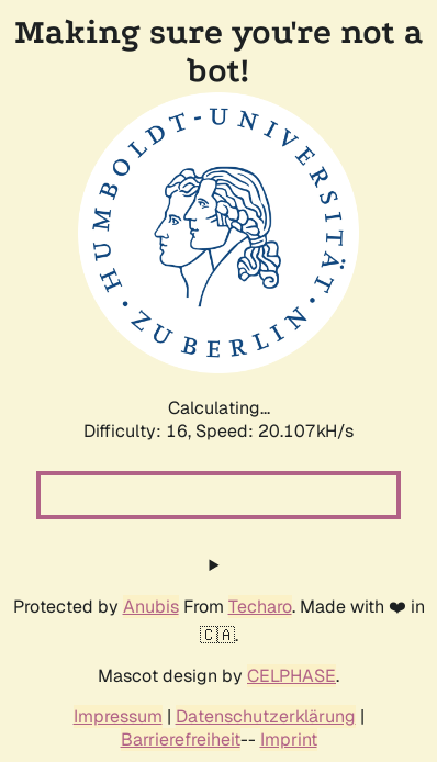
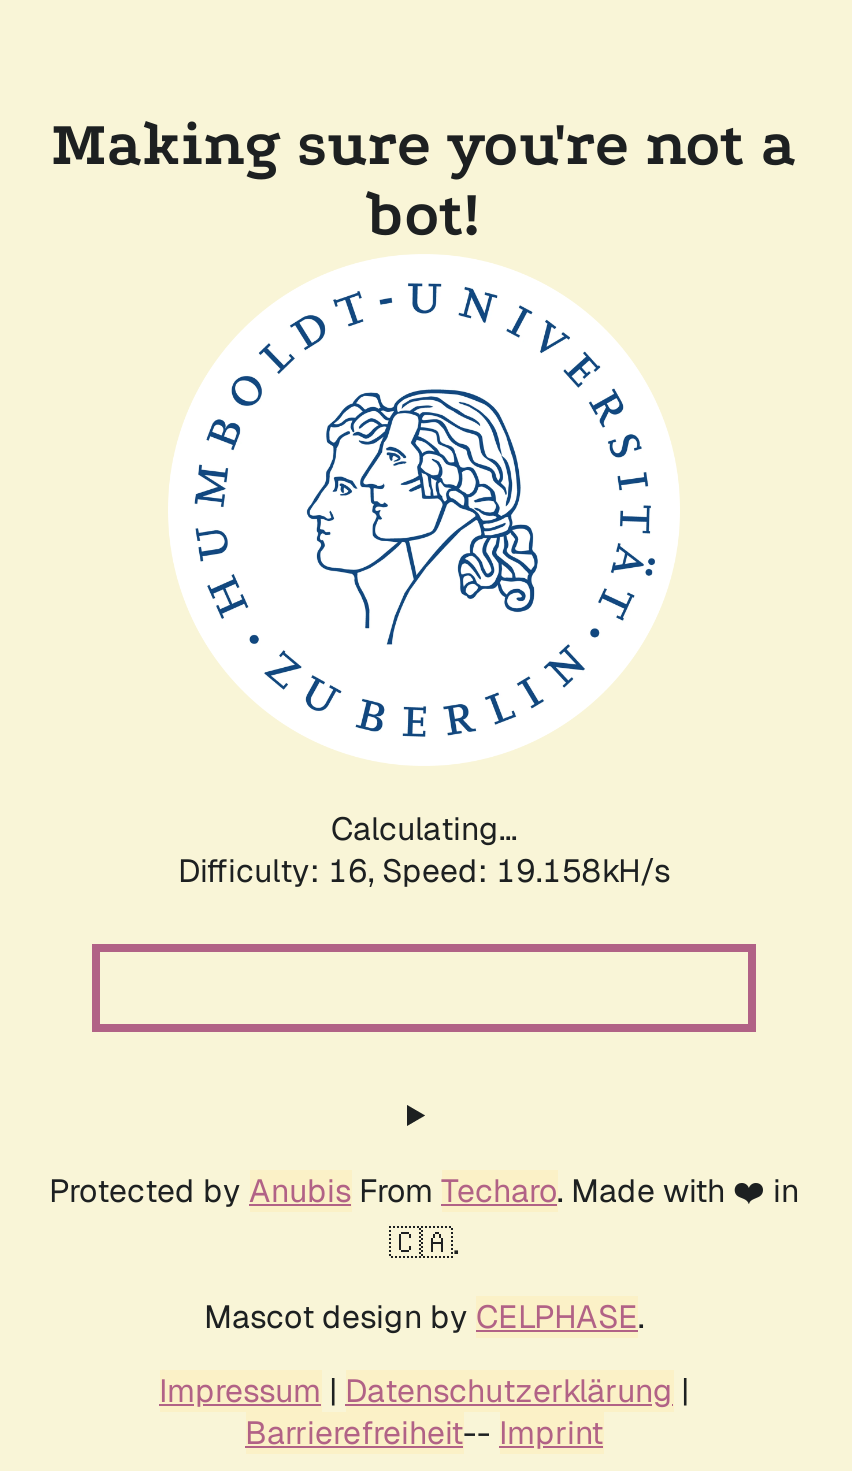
[83,419,354,442] Difficulty: 16, Speed: 20.107kH/s -> [178,850,670,892] Difficulty: 16, Speed: 19.158kH/s

